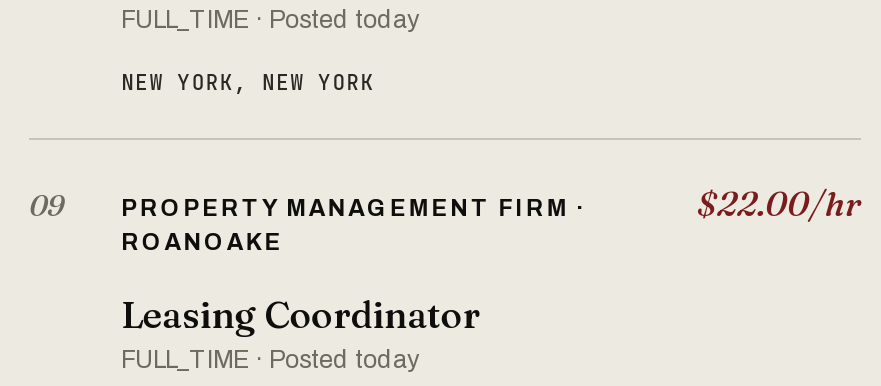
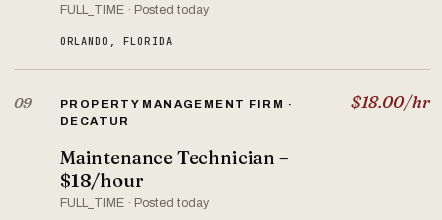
[121,67,374,95] NEW YORK, NEW YORK -> [60,34,173,48] ORLANDO, FLORIDA
[697,183,861,223] $22.00/hr -> [351,92,430,112] $18.00/hr
[121,229,283,253] ROANOAKE -> [60,115,130,127] DECATUR
[121,291,480,337] Leasing Coordinator -> [60,146,289,192] Maintenance Technician – | $18/hour

